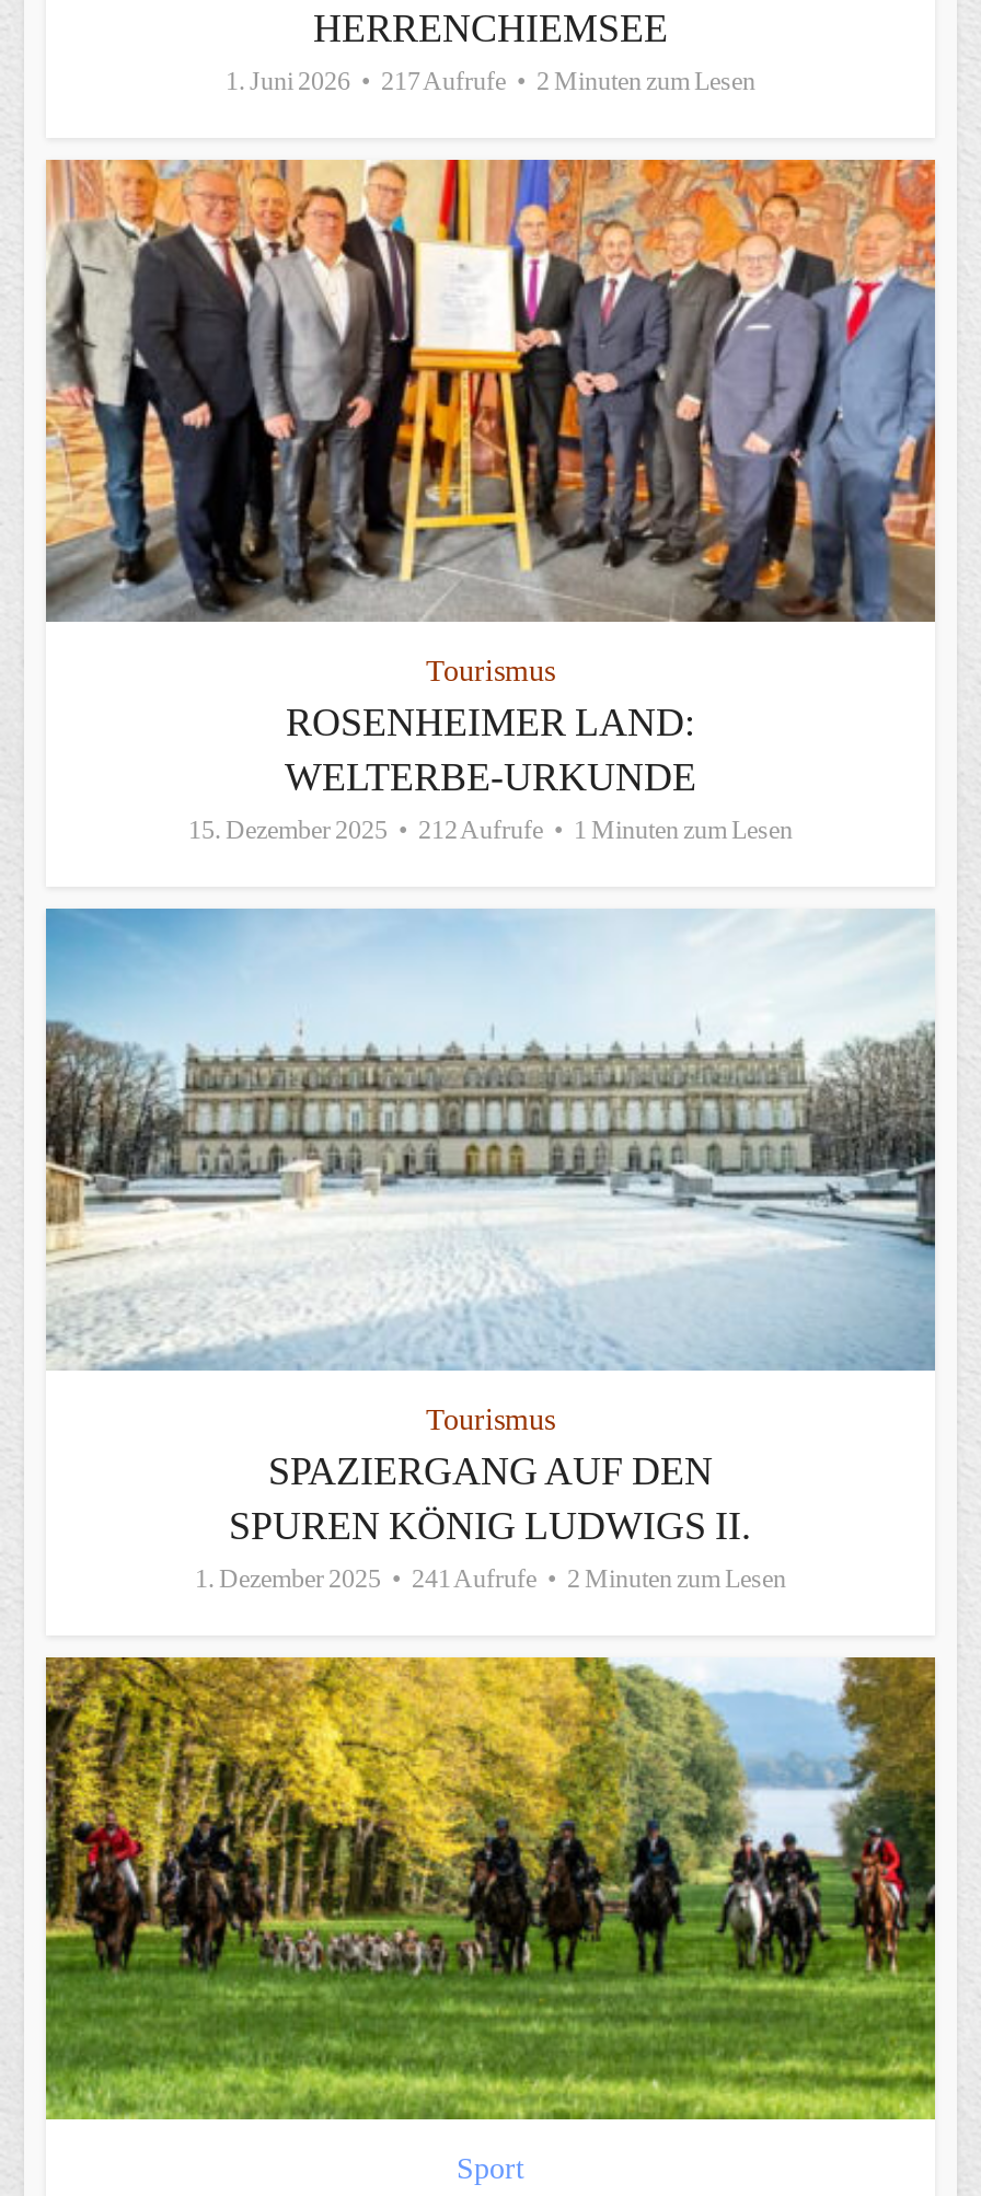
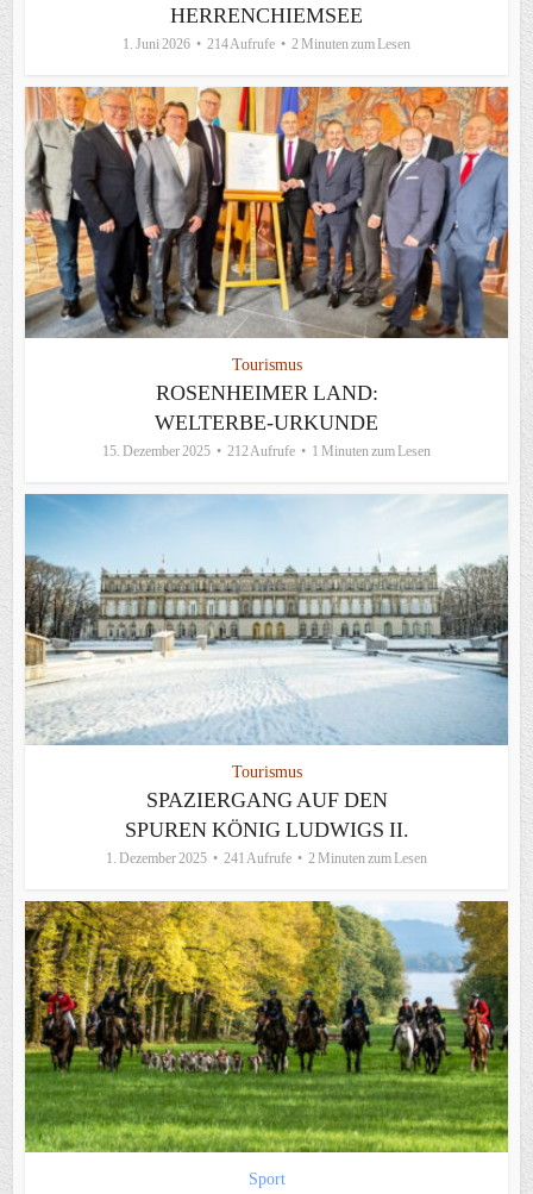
[226,66,755,97] 1. Juni 2026 217 Aufrufe 2 Minuten zum Lesen -> [123,36,410,53] 1. Juni 2026 214 Aufrufe 2 Minuten zum Lesen

